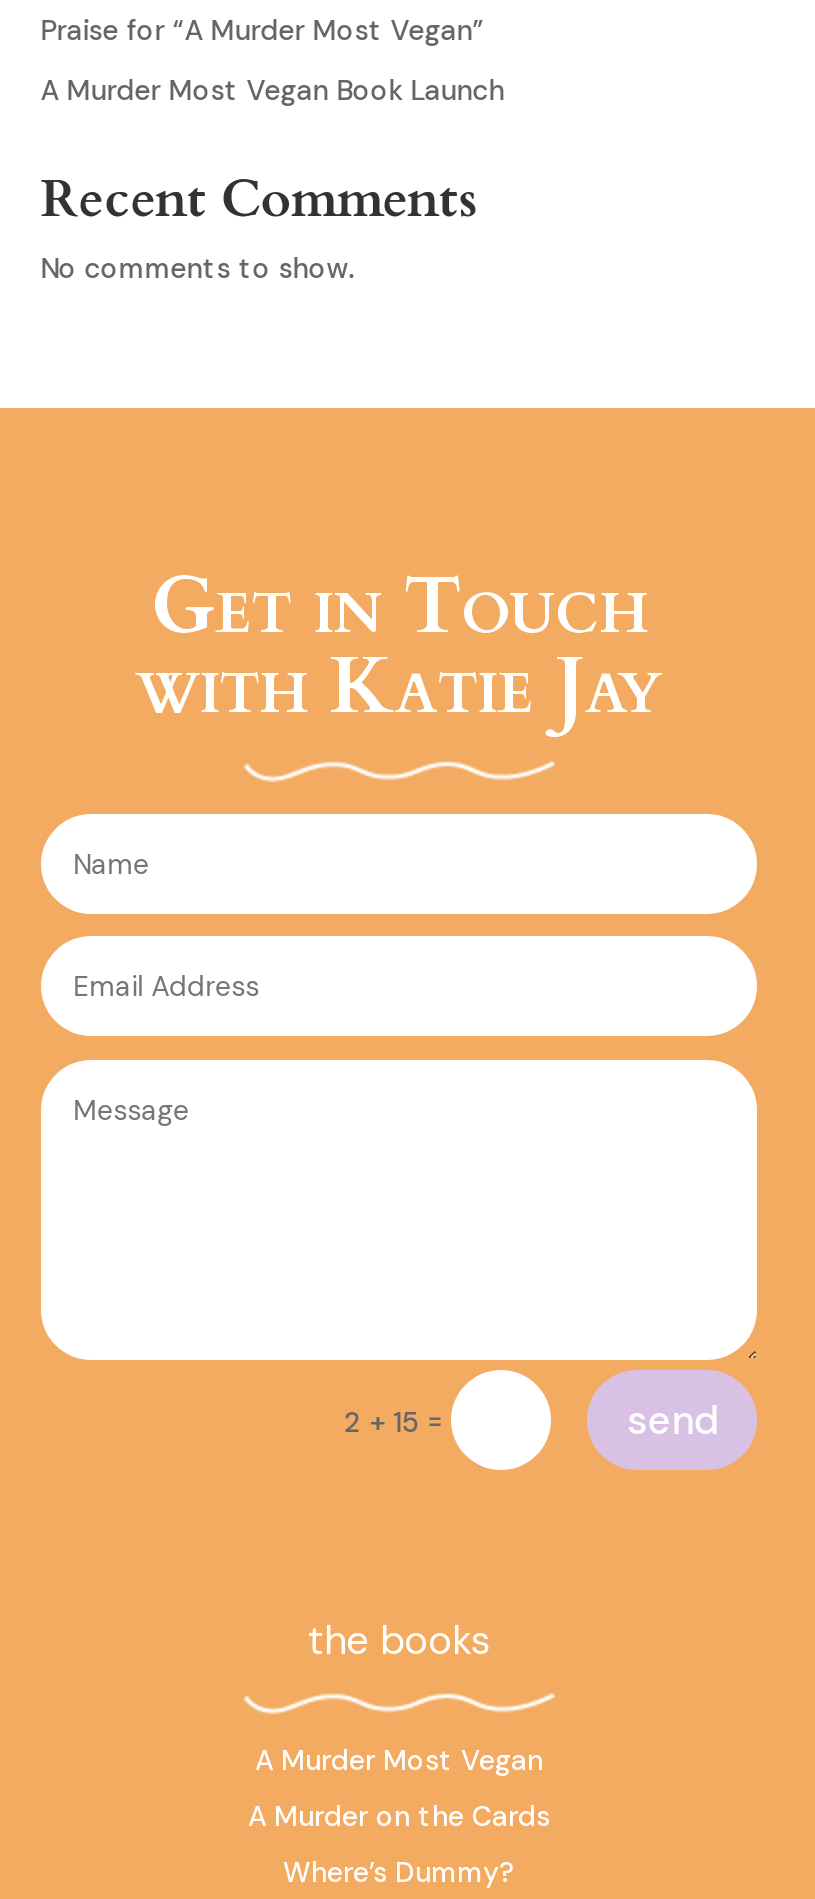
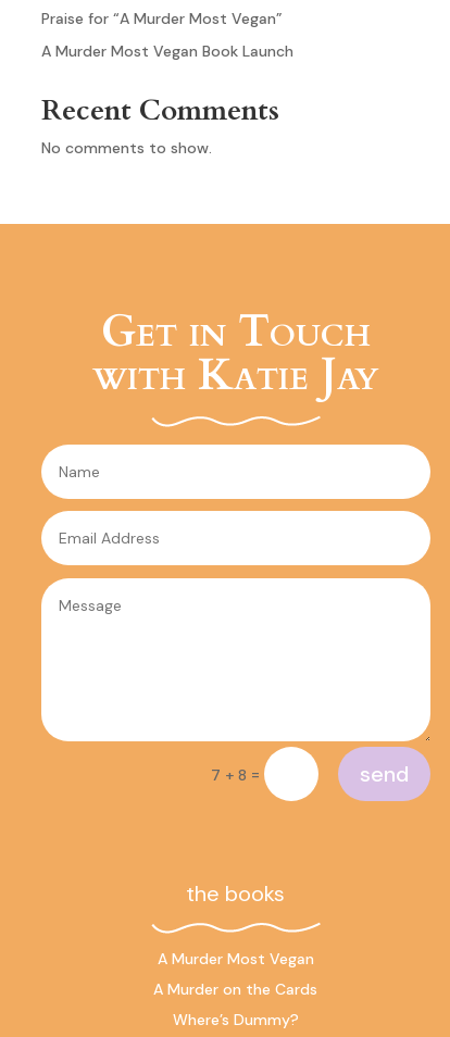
[343,1402,451,1440] 2 + 15 = -> [211,764,264,785] 7 + 8 =

